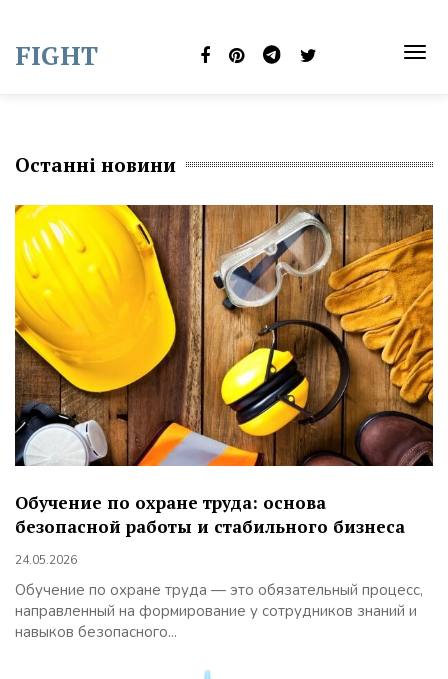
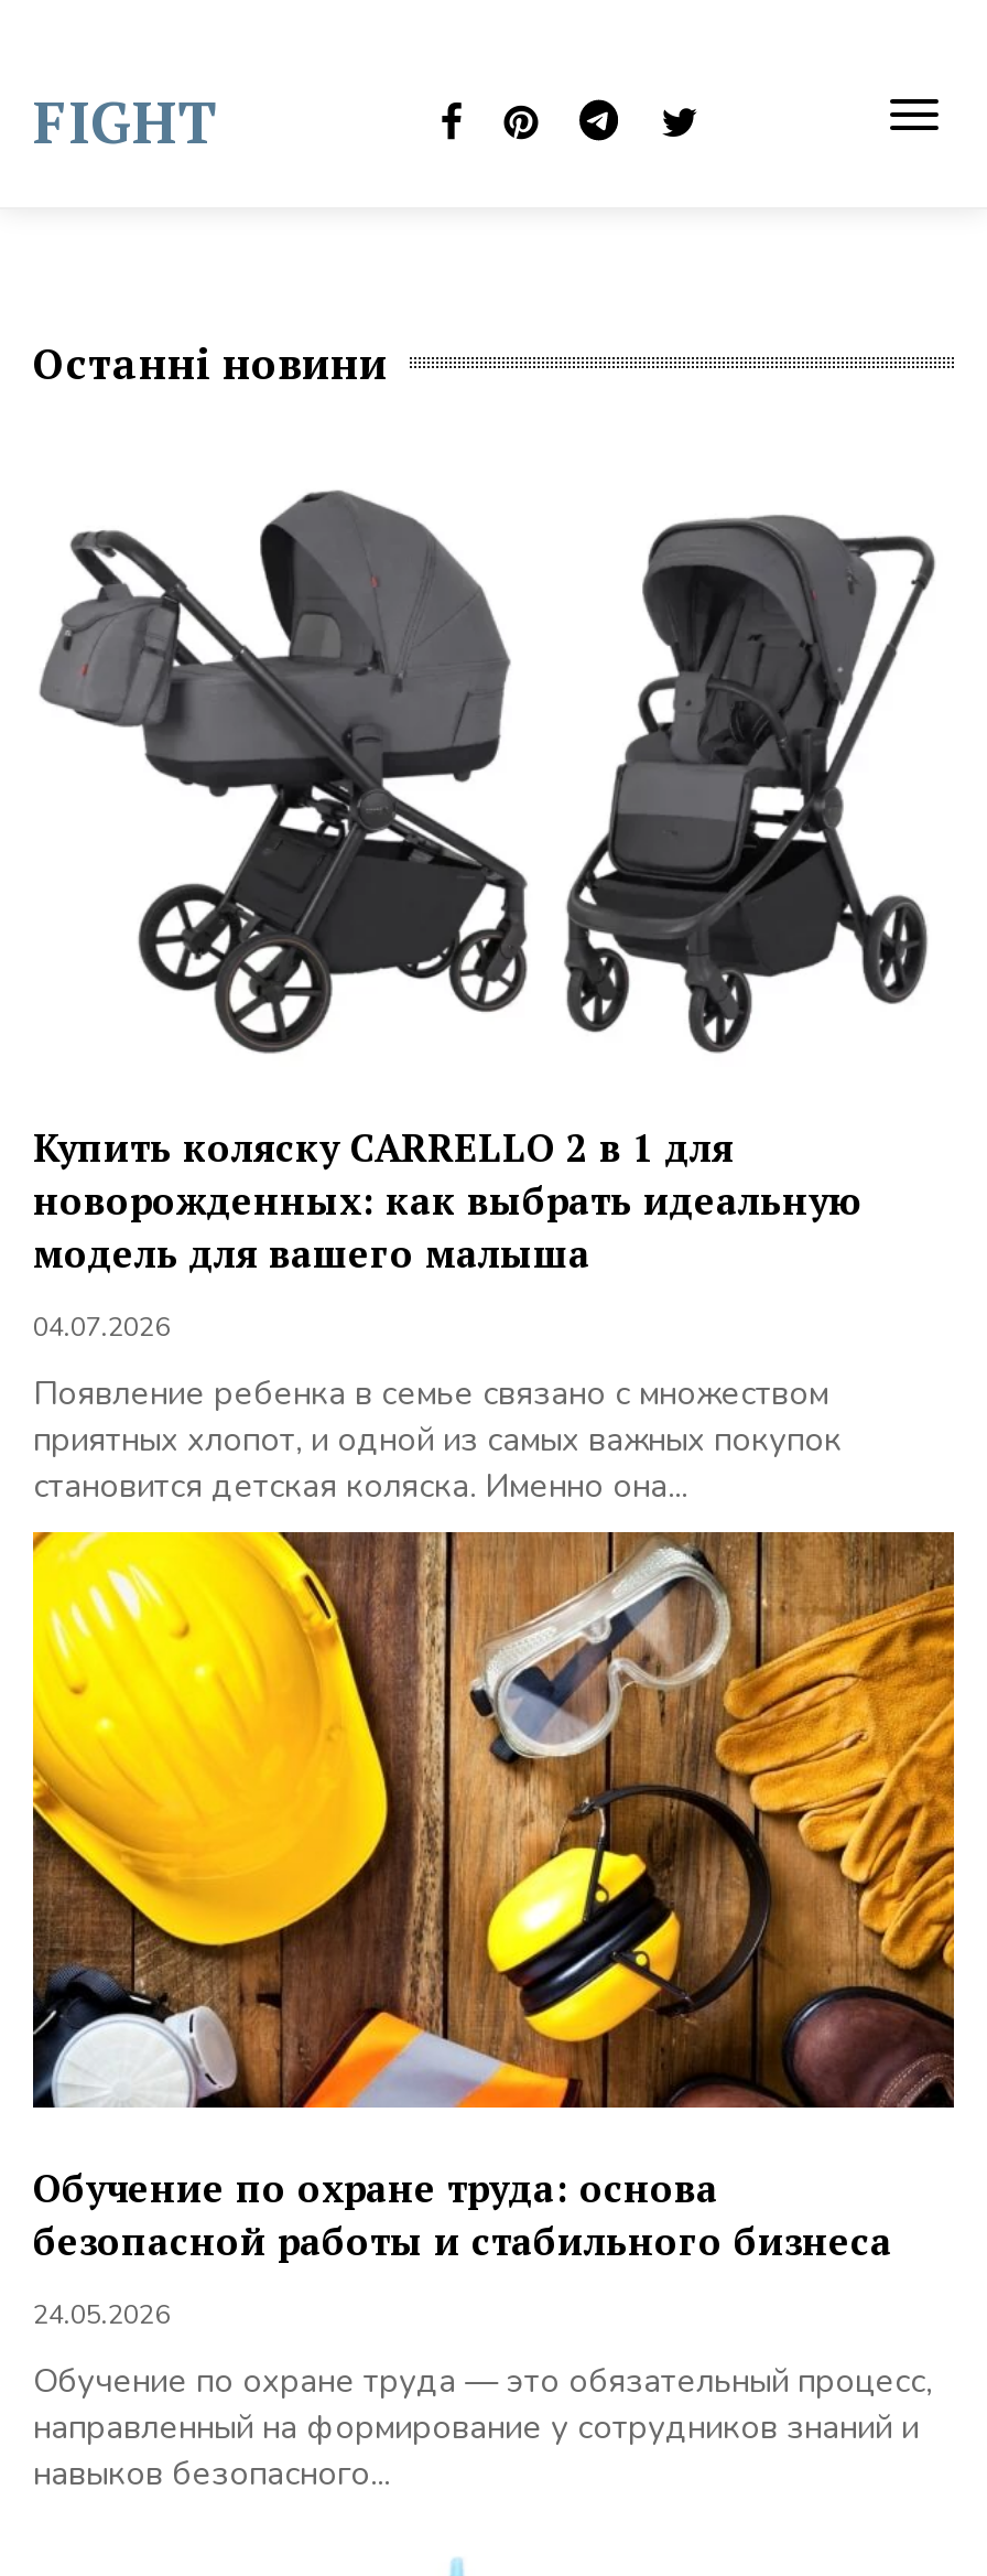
none -> [33,489,861,1507] [image] | Купить коляску CARRELLO 2 в 1 для | новорожденных: как выбрать идеальную | модель для вашего малыша | 04.07.2026 | Появление ребенка в семье связано с множеством | приятных хлопот, и одной из самых важных покупок | становится детская коляска. Именно она...
none -> [562,514,936,1054] [image]

